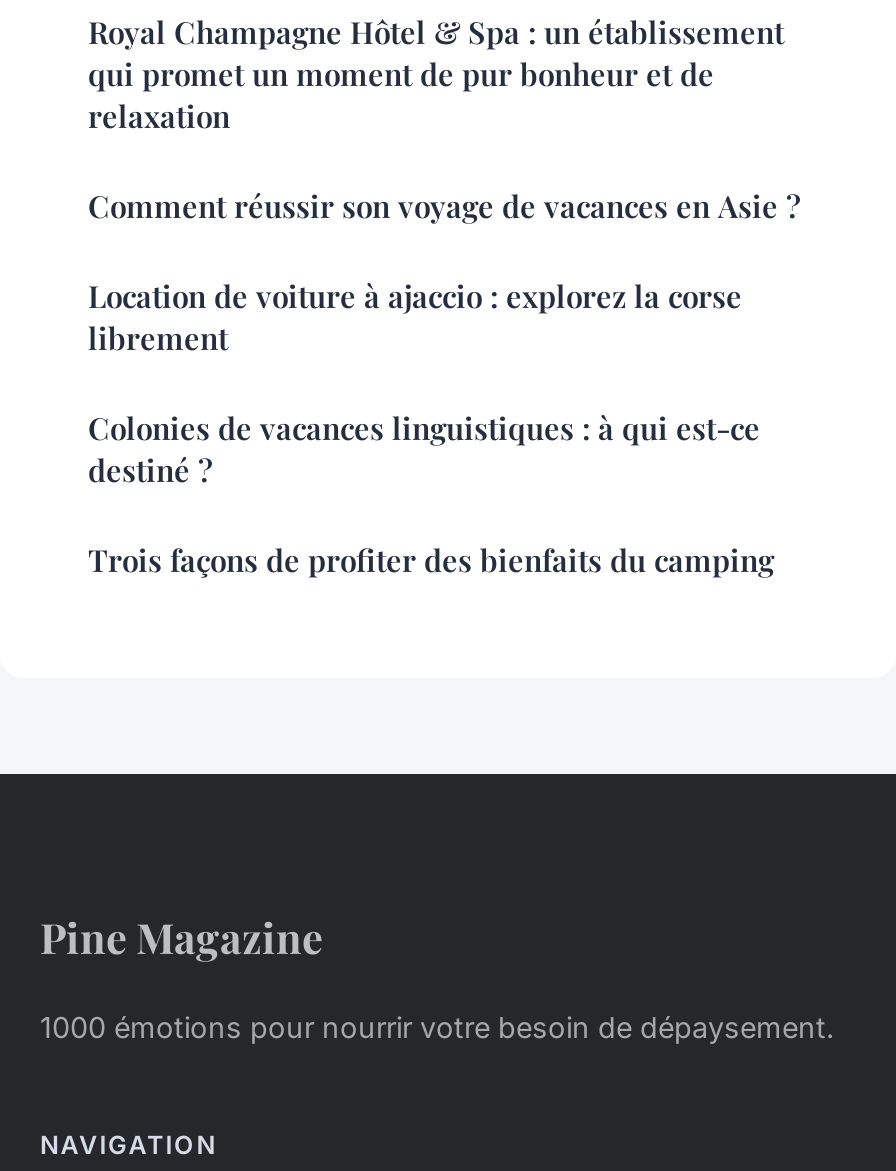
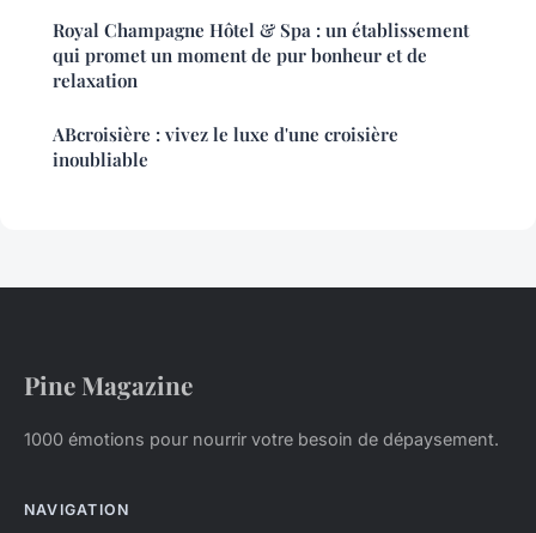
[88,186,800,580] Comment réussir son voyage de vacances en Asie ? | Location de voiture à ajaccio : explorez la corse | librement | Colonies de vacances linguistiques : à qui est-ce | destiné ? | Trois façons de profiter des bienfaits du camping -> [53,123,398,172] ABcroisière : vivez le luxe d'une croisière | inoubliable

